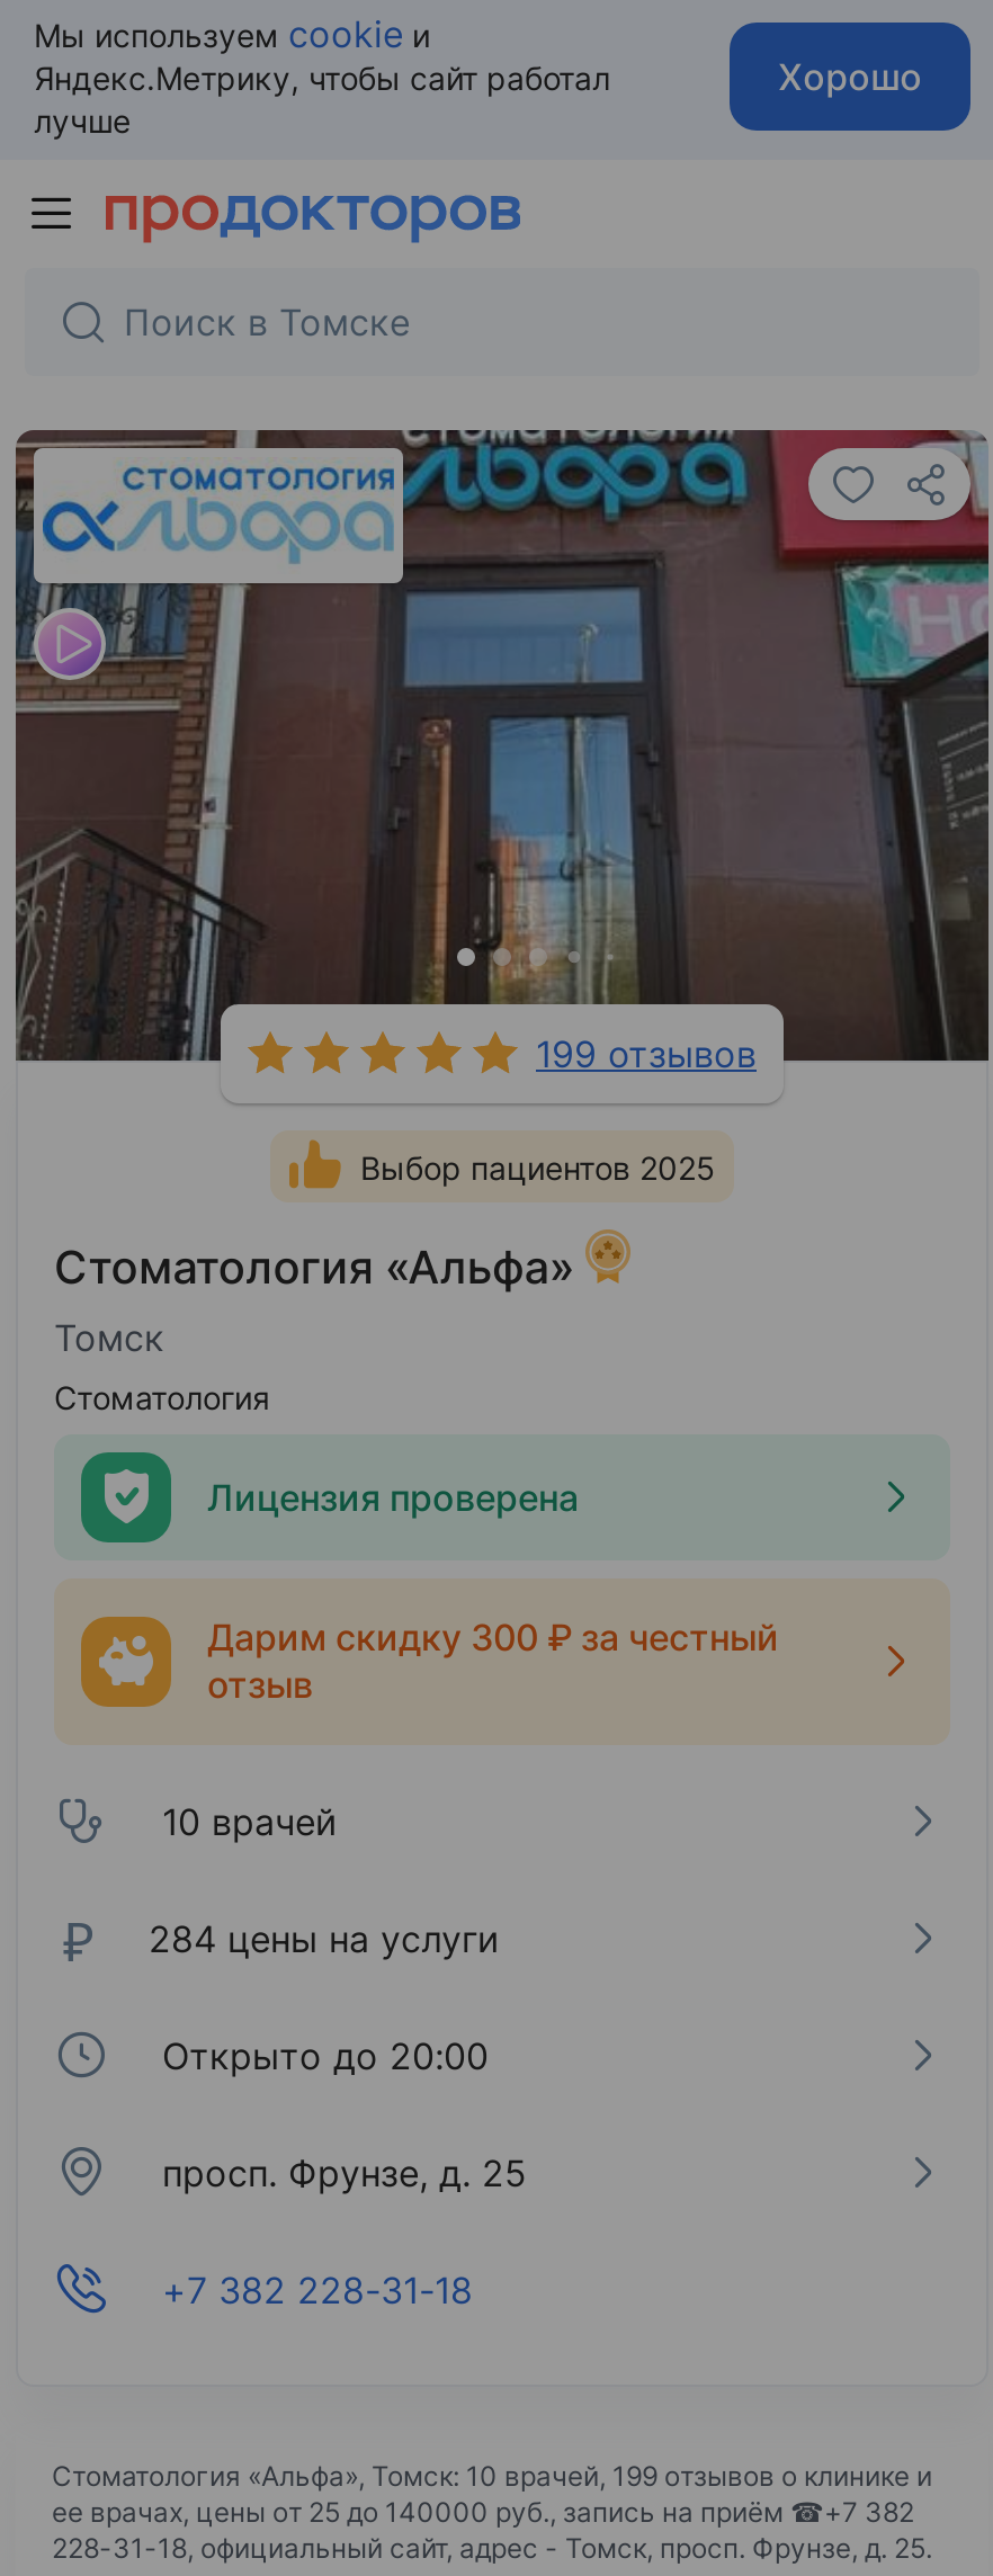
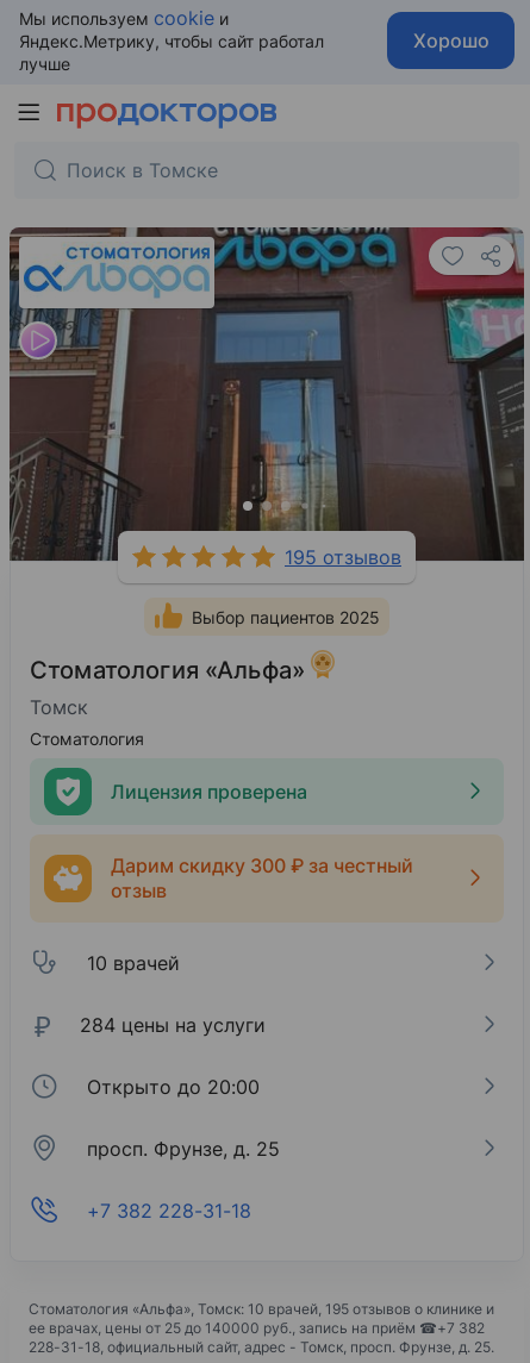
[536,1031,757,1076] 199 отзывов -> [285,545,401,569] 195 отзывов
[52,2459,932,2493] Стоматология «Альфа», Томск: 10 врачей, 199 отзывов о клинике и -> [29,1300,494,1318] Стоматология «Альфа», Томск: 10 врачей, 195 отзывов о клинике и

